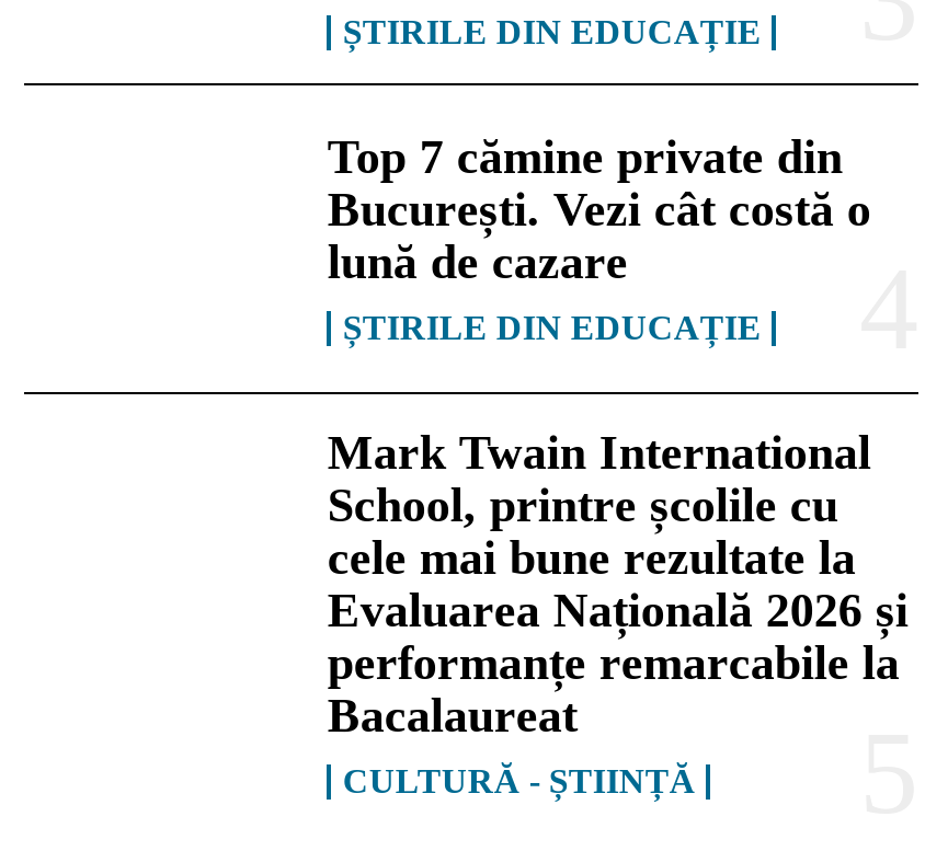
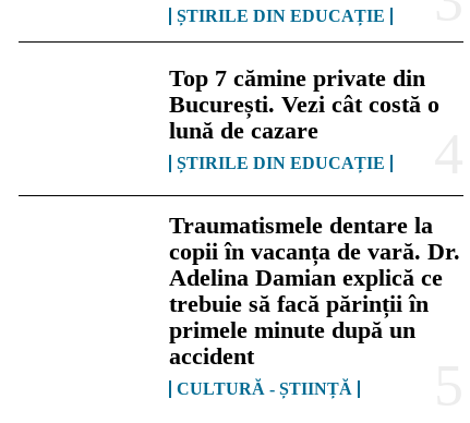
[327,426,908,744] Mark Twain International | School, printre școlile cu | cele mai bune rezultate la | Evaluarea Națională 2026 și | performanțe remarcabile la | Bacalaureat -> [169,212,461,370] Traumatismele dentare la | copii în vacanța de vară. Dr. | Adelina Damian explică ce | trebuie să facă părinții în | primele minute după un | accident

